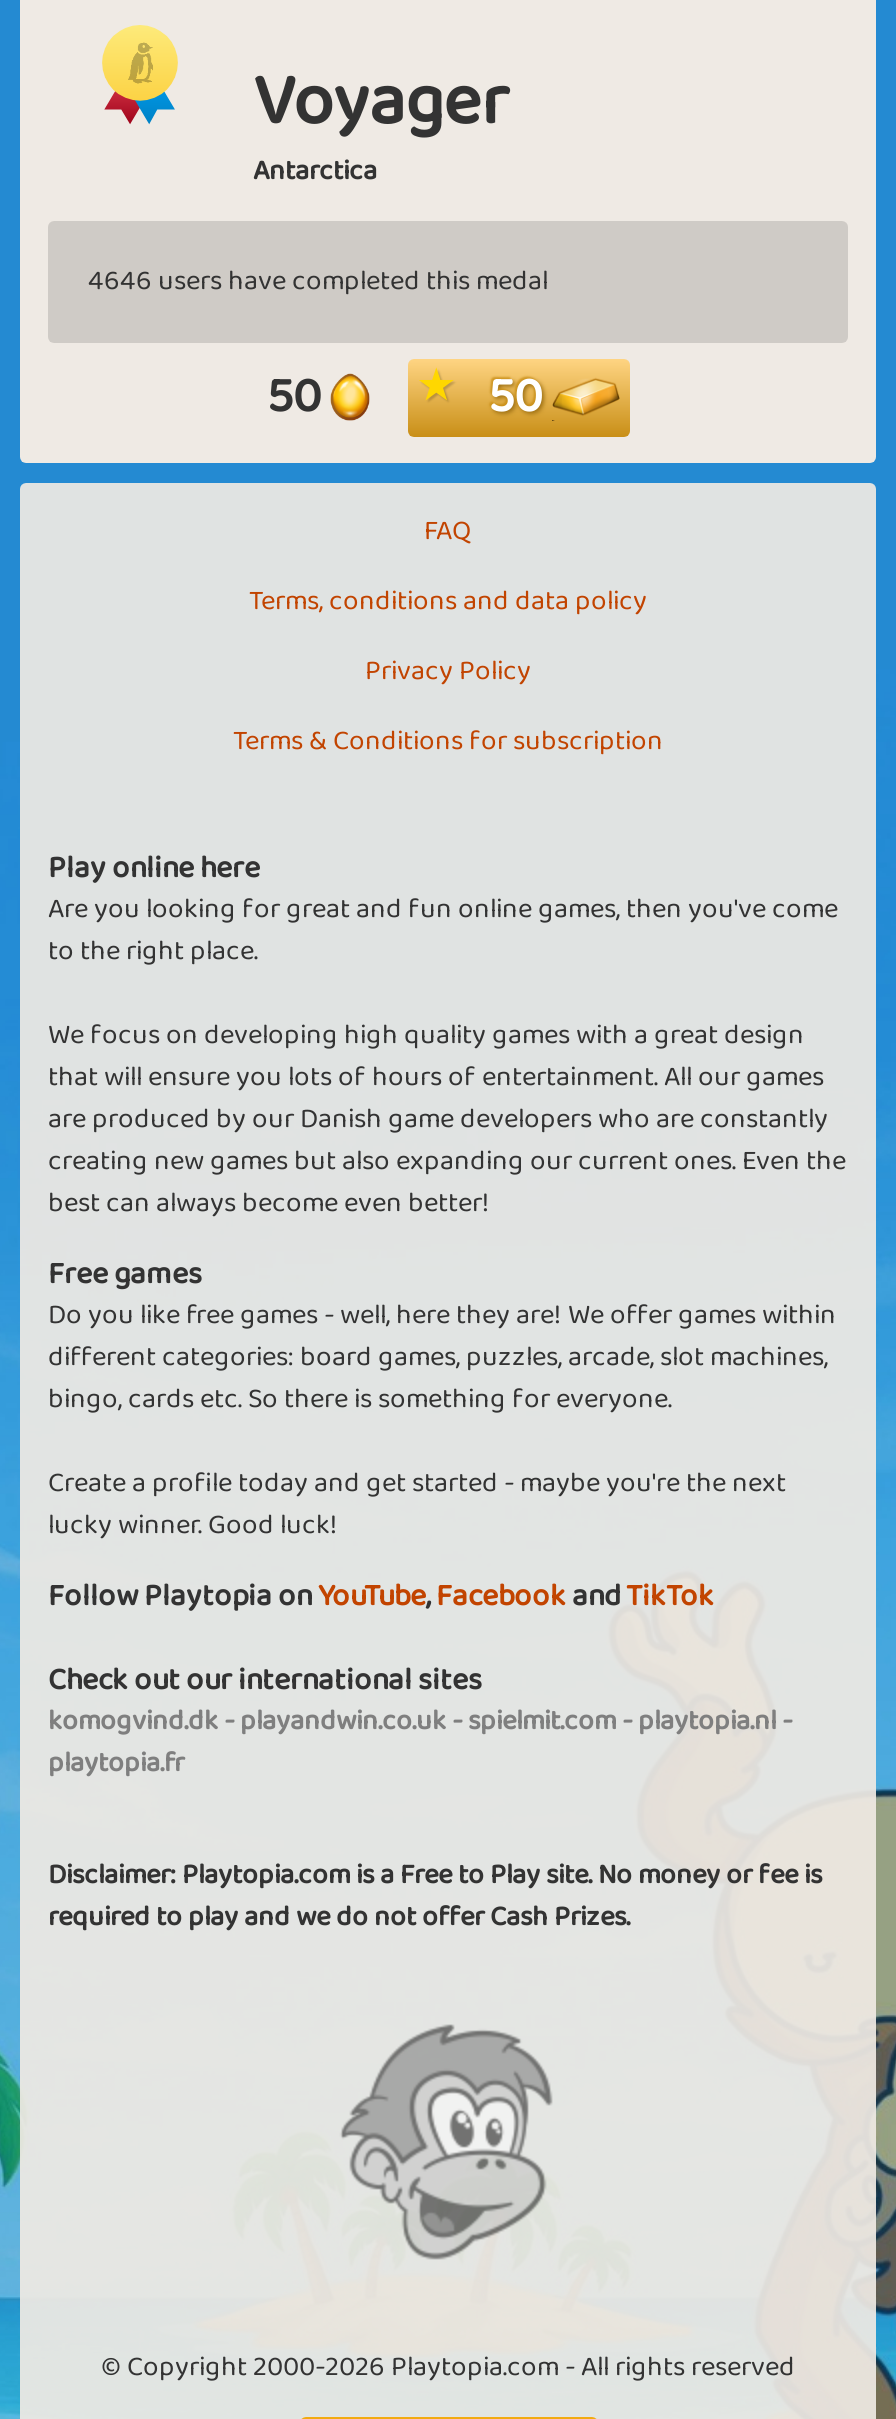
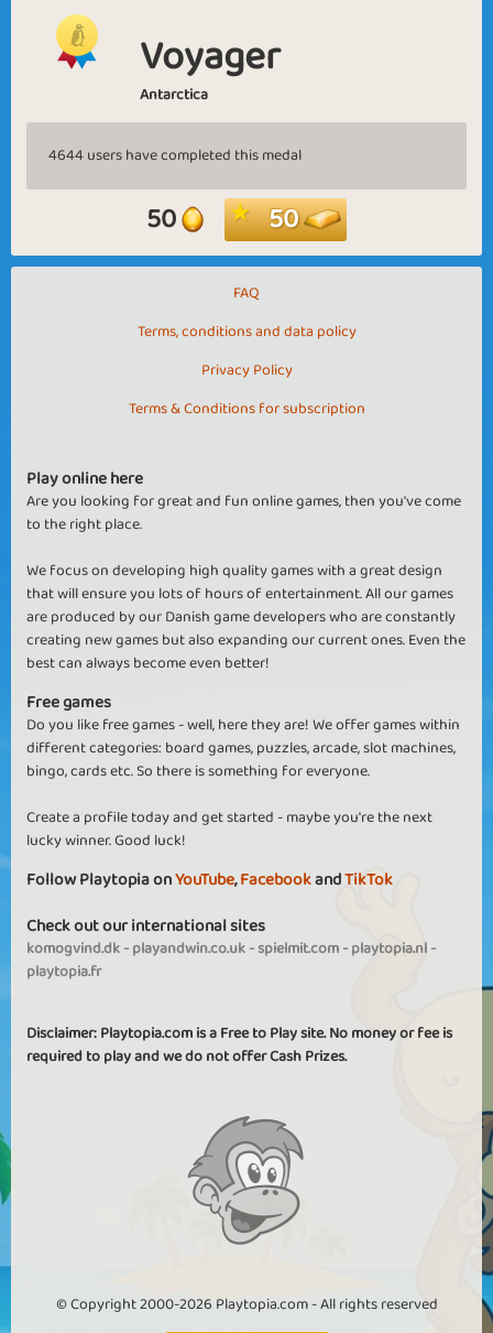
[88,259,548,303] 4646 users have completed this medal -> [48,143,302,167] 4644 users have completed this medal

